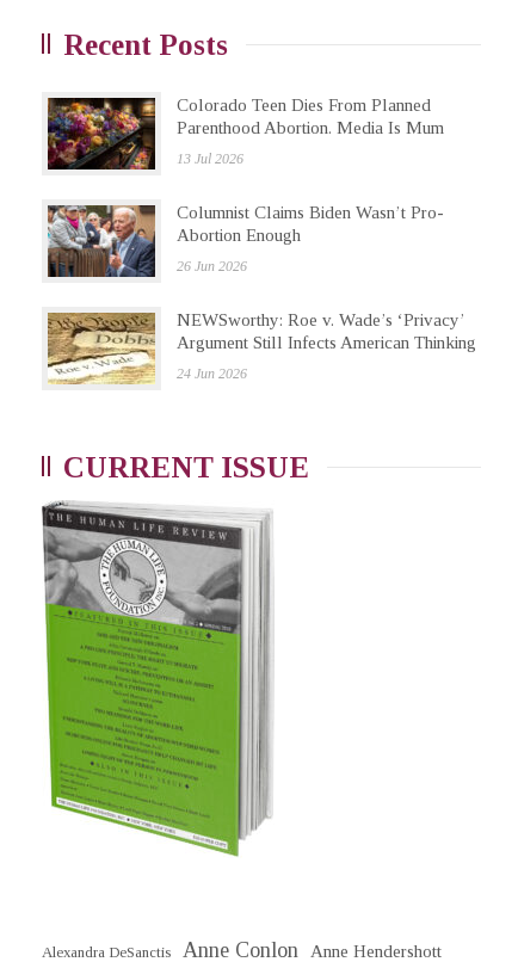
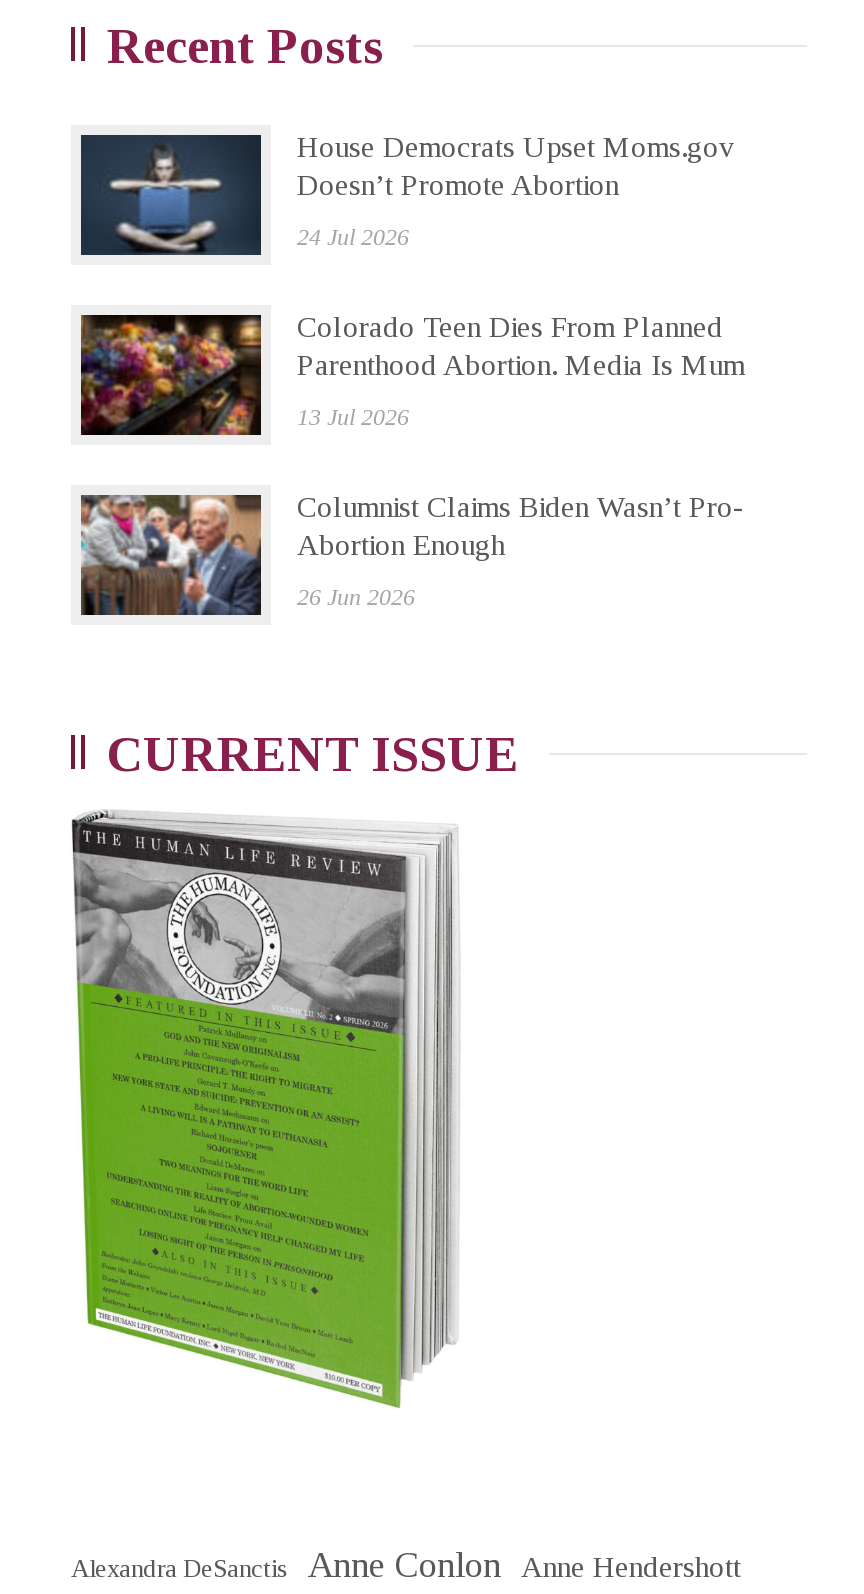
none -> [79,131,735,257] [image] | House Democrats Upset Moms.gov | Doesn’t Promote Abortion | 24 Jul 2026
moved [45,96,449,275] -> [77,311,753,611]: [image] | Colorado Teen Dies From Planned | Parenthood Abortion. Media Is Mum | 13 Jul 2026 | Columnist Claims Biden Wasn’t Pro- | Abortion Enough | 26 Jun 2026
[47,310,476,386] [image] | NEWSworthy: Roe v. Wade’s ‘Privacy’ | Argument Still Infects American Thinking | 24 Jun 2026 -> none

